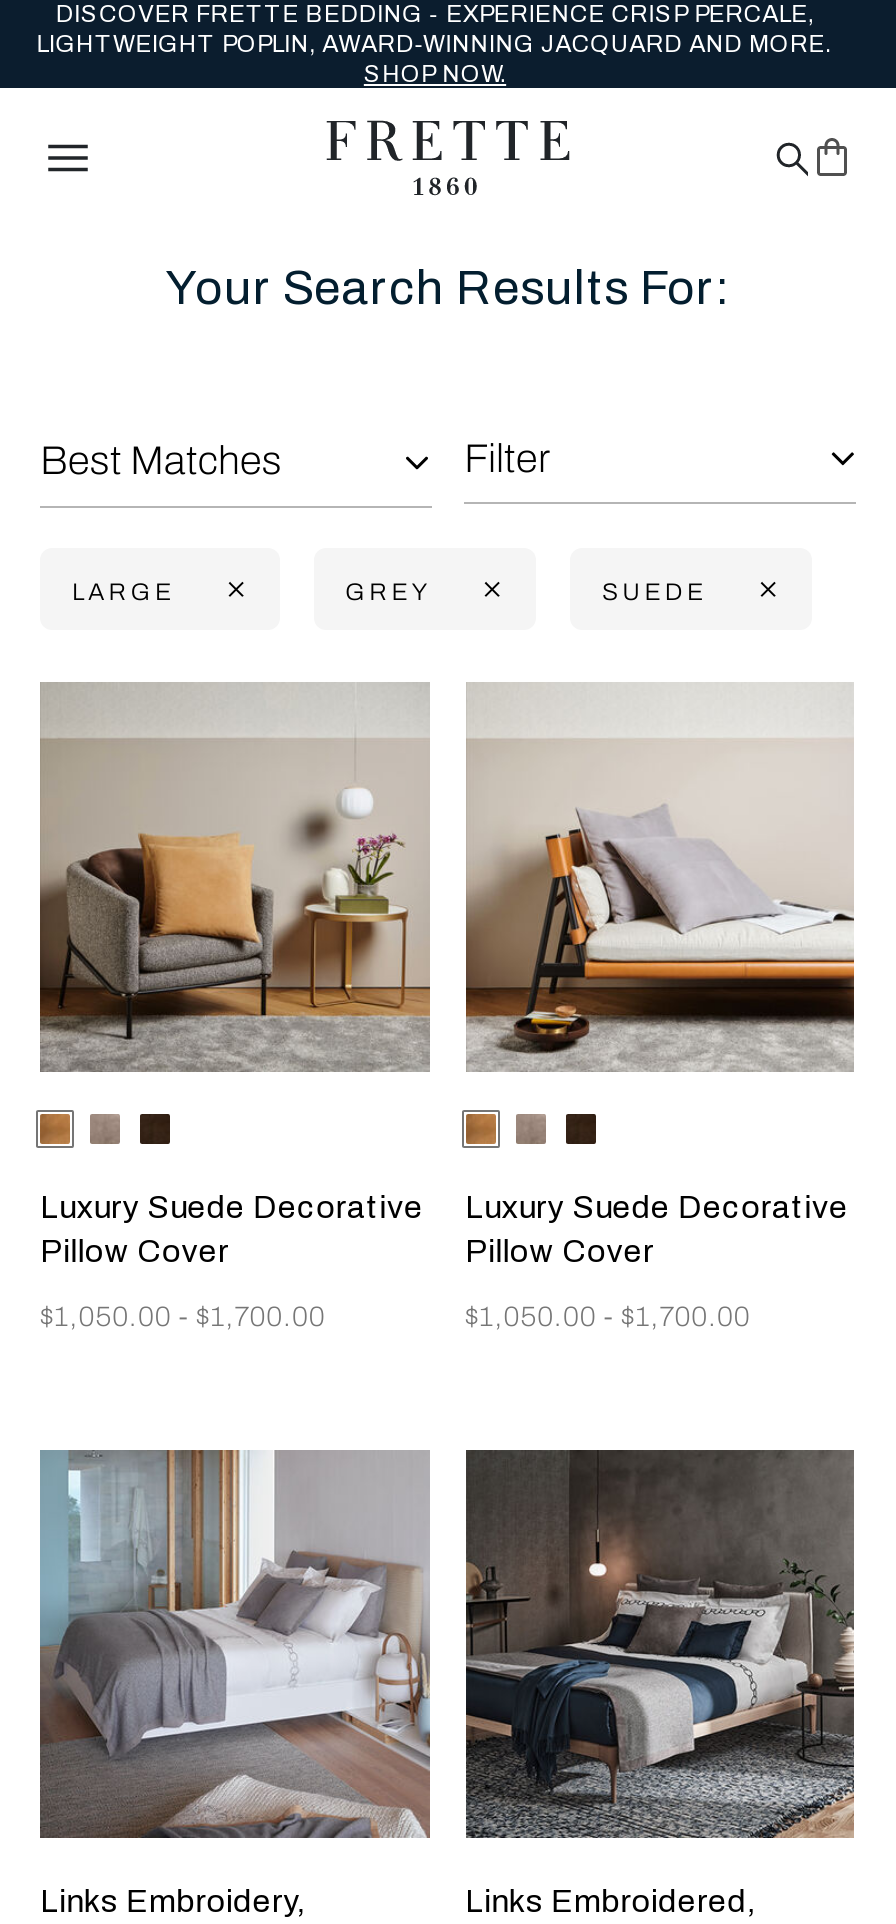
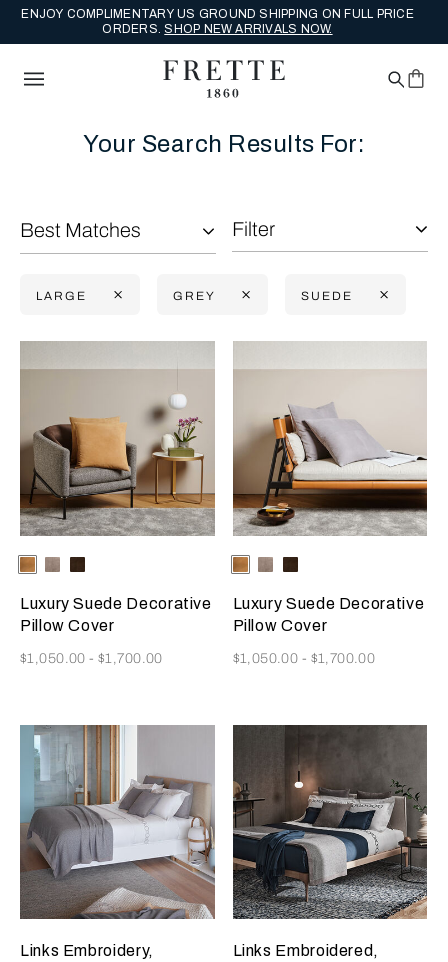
[37,0,833,87] DISCOVER FRETTE BEDDING - EXPERIENCE CRISP PERCALE, | LIGHTWEIGHT POPLIN, AWARD-WINNING JACQUARD AND MORE. | SHOP NOW. -> [21,7,414,36] ENJOY COMPLIMENTARY US GROUND SHIPPING ON FULL PRICE | ORDERS. SHOP NEW ARRIVALS NOW.

